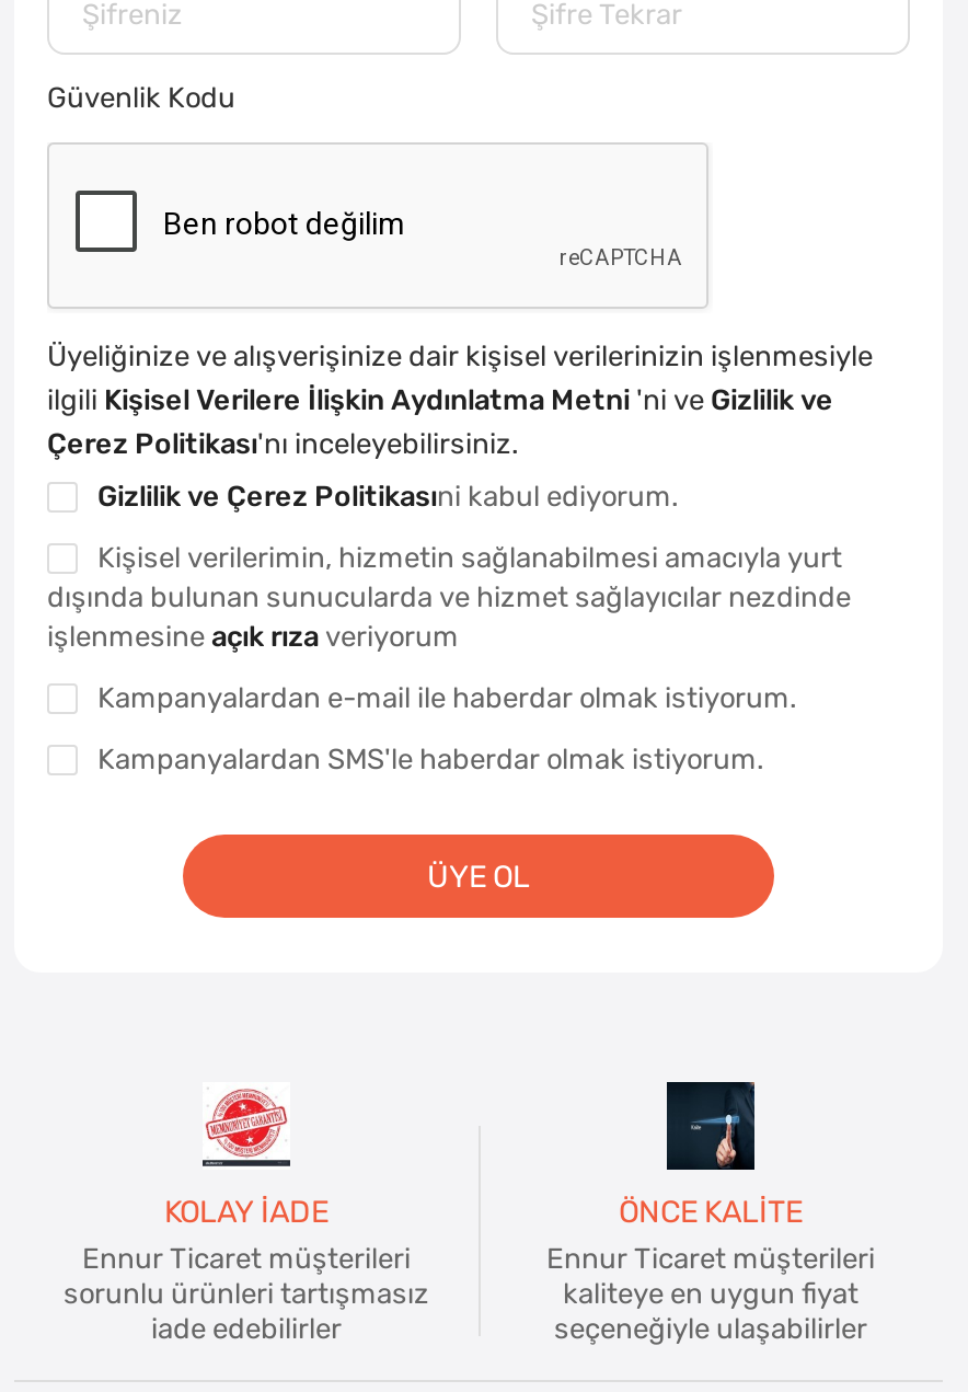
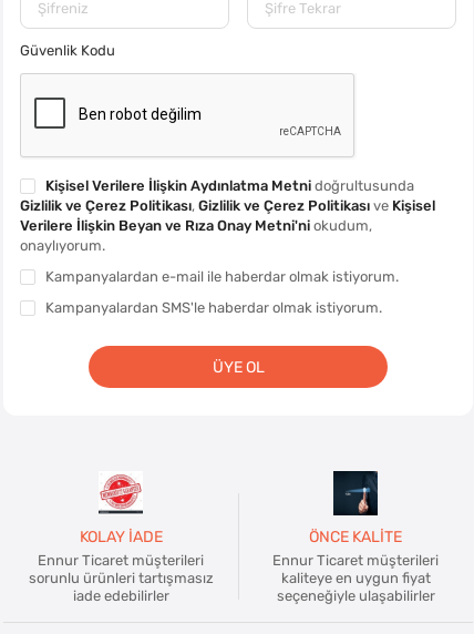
[47,340,873,653] Üyeliğinize ve alışverişinize dair kişisel verilerinizin işlenmesiyle | ilgili Kişisel Verilere İlişkin Aydınlatma Metni 'ni ve Gizlilik ve | Çerez Politikası'nı inceleyebilirsiniz. | Gizlilik ve Çerez Politikasıni kabul ediyorum. | Kişisel verilerimin, hizmetin sağlanabilmesi amacıyla yurt | dışında bulunan sunucularda ve hizmet sağlayıcılar nezdinde | işlenmesine açık rıza veriyorum -> [20,177,435,254] Kişisel Verilere İlişkin Aydınlatma Metni doğrultusunda | Gizlilik ve Çerez Politikası, Gizlilik ve Çerez Politikası ve Kişisel | Verilere İlişkin Beyan ve Rıza Onay Metni'ni okudum, | onaylıyorum.

